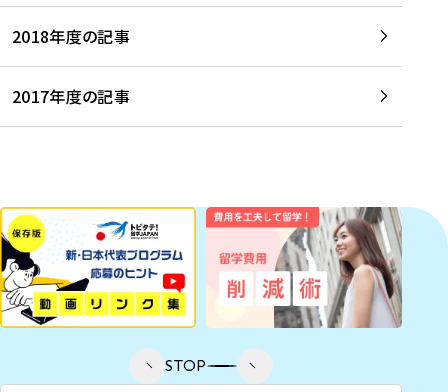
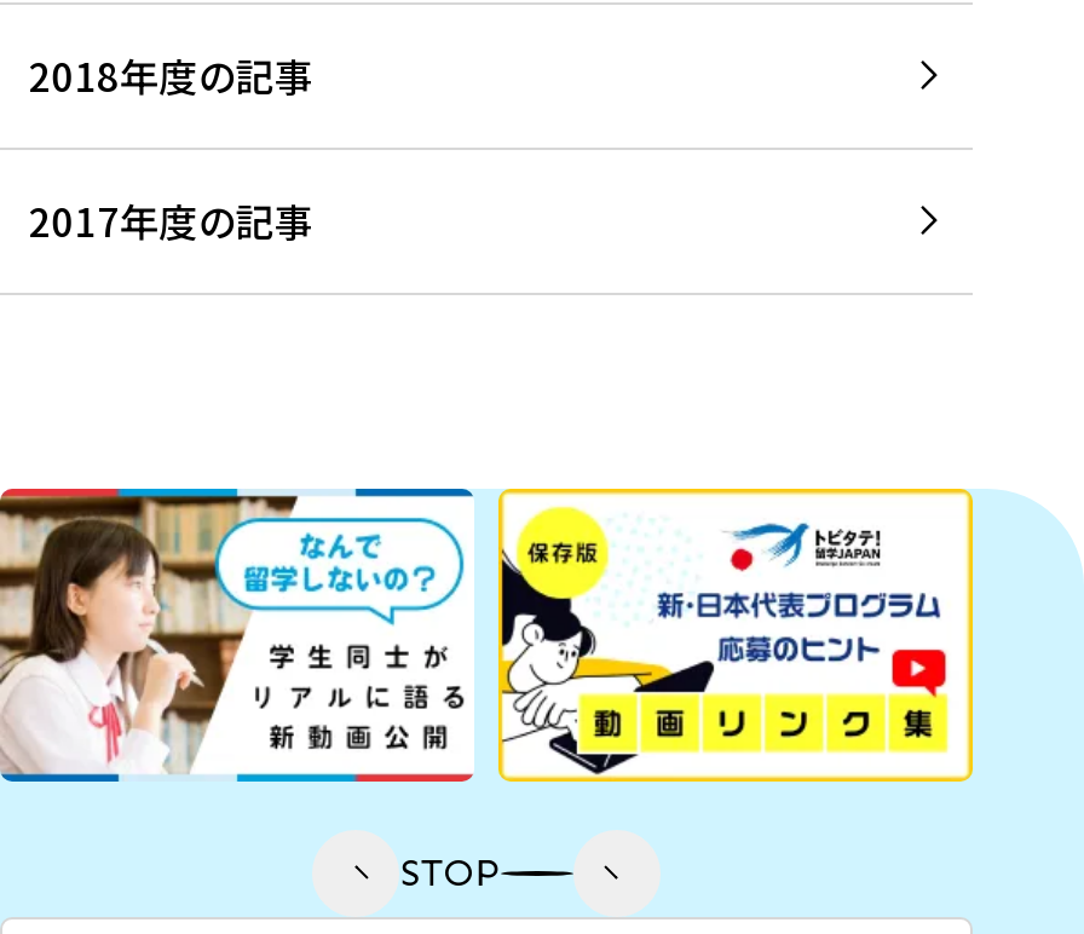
[3,206,197,329] [image] -> [7,486,474,784] [image]
[205,206,403,329] [image] -> [496,486,975,784] [image]

